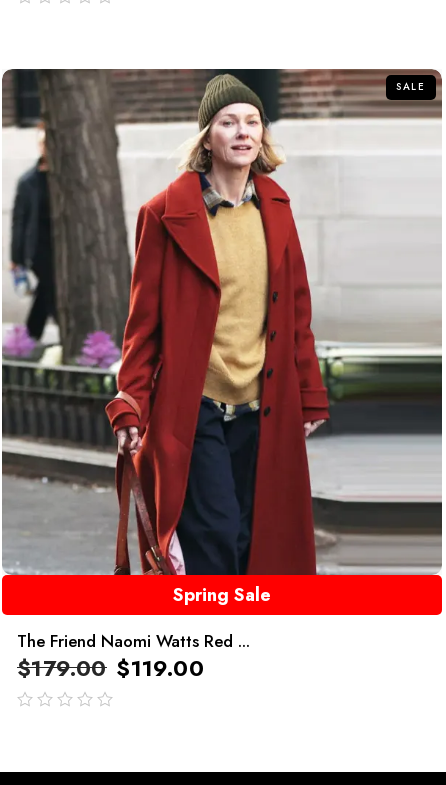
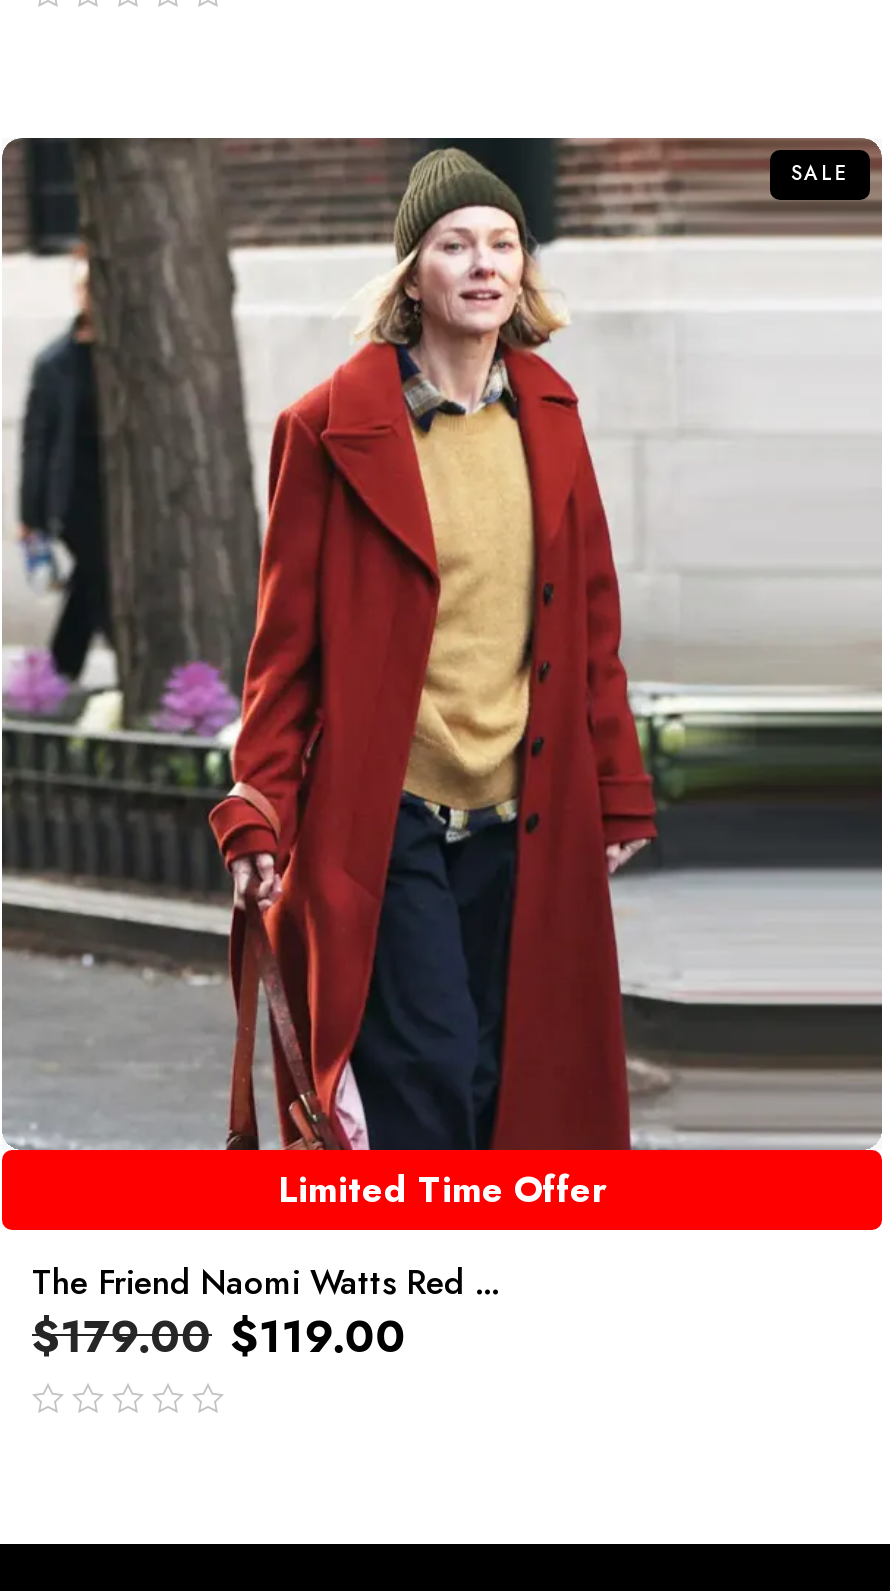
[173,582,271,608] Spring Sale -> [278,1164,606,1216] Limited Time Offer

